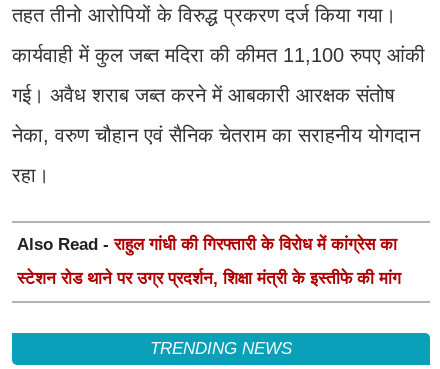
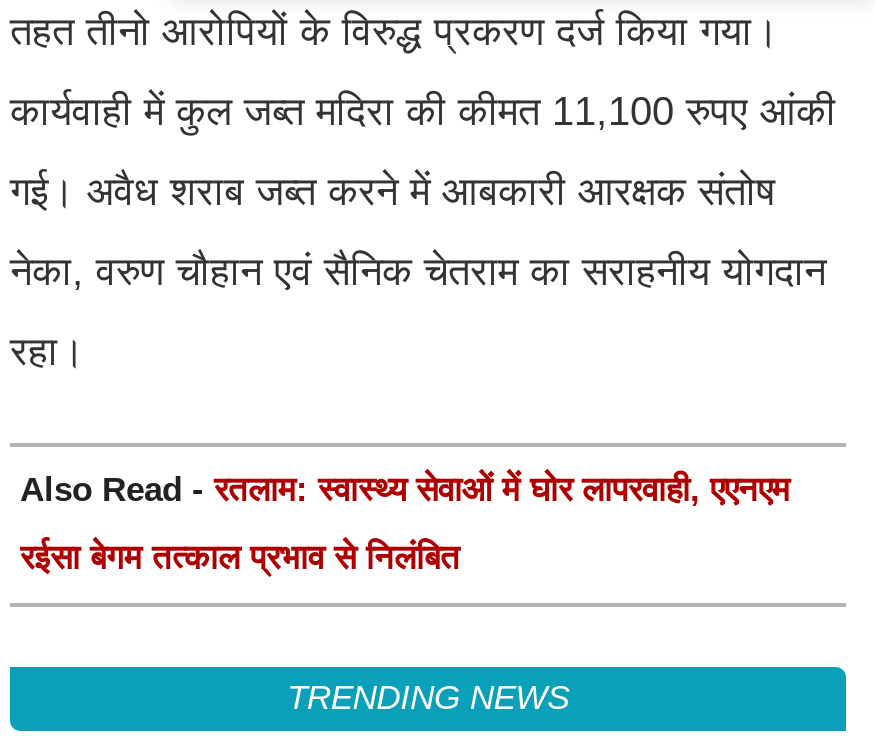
[17,235,397,254] Also Read - राहुल गांधी की गिरफ्तारी के विरोध में कांग्रेस का -> [20,471,790,509] Also Read - रतलाम: स्वास्थ्य सेवाओं में घोर लापरवाही, एएनएम
[17,269,401,288] स्टेशन रोड थाने पर उग्र प्रदर्शन, शिक्षा मंत्री के इस्तीफे की मांग -> [20,539,460,577] रईसा बेगम तत्काल प्रभाव से निलंबित

